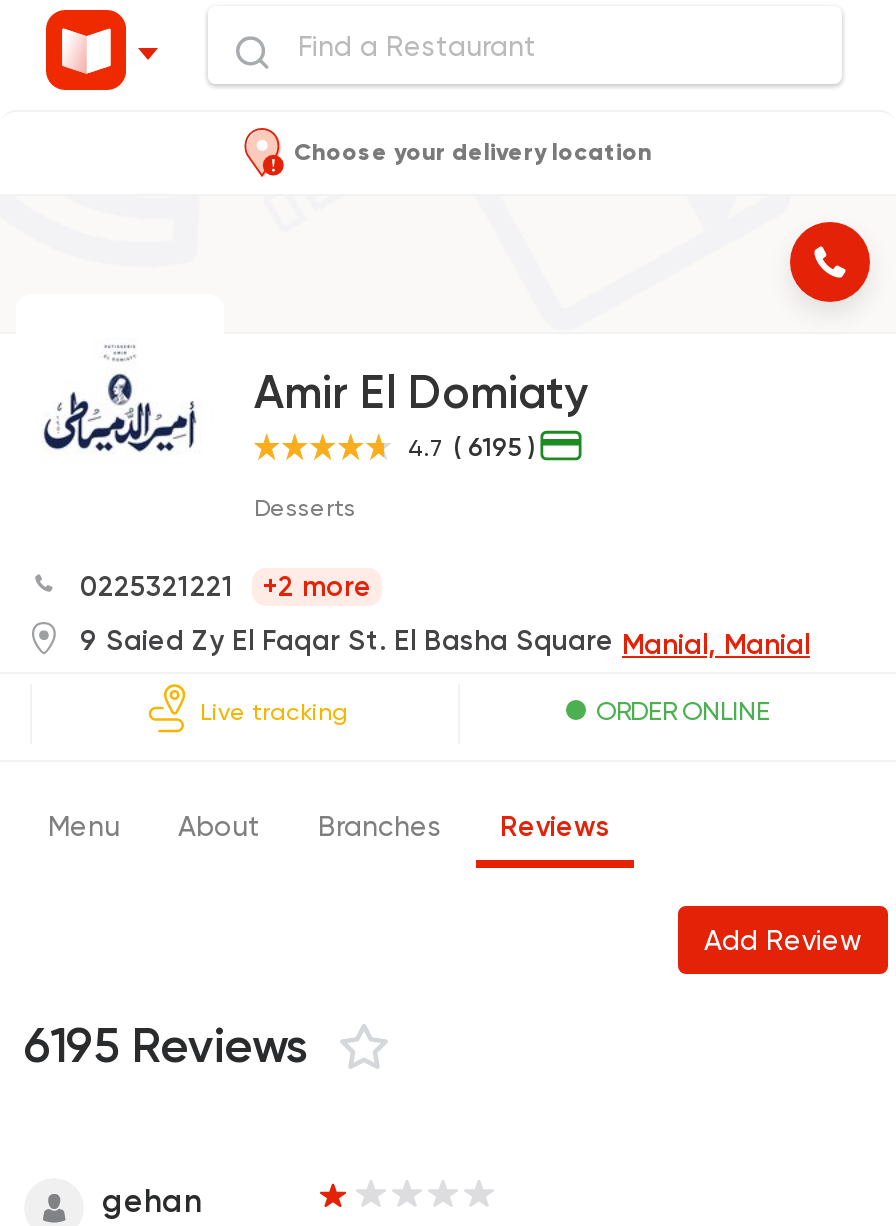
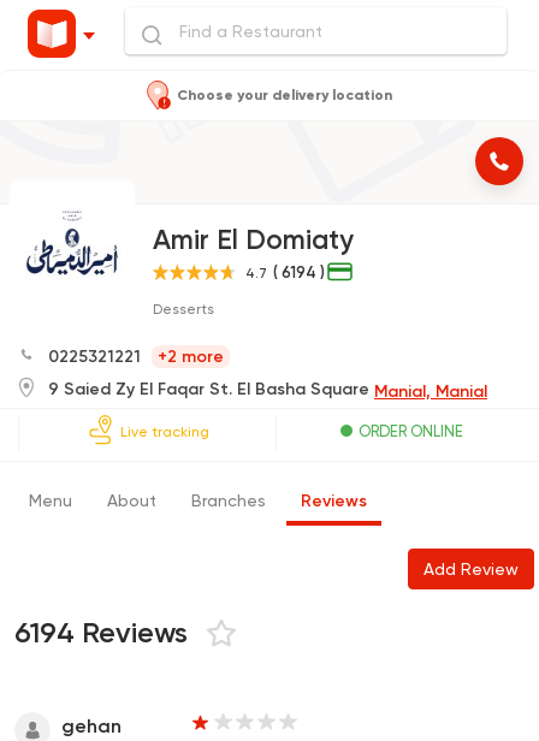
[408,432,536,462] 4.7 ( 6195 ) -> [245,263,325,281] 4.7 ( 6194 )
[24,1016,308,1074] 6195 Reviews -> [14,615,188,650] 6194 Reviews

